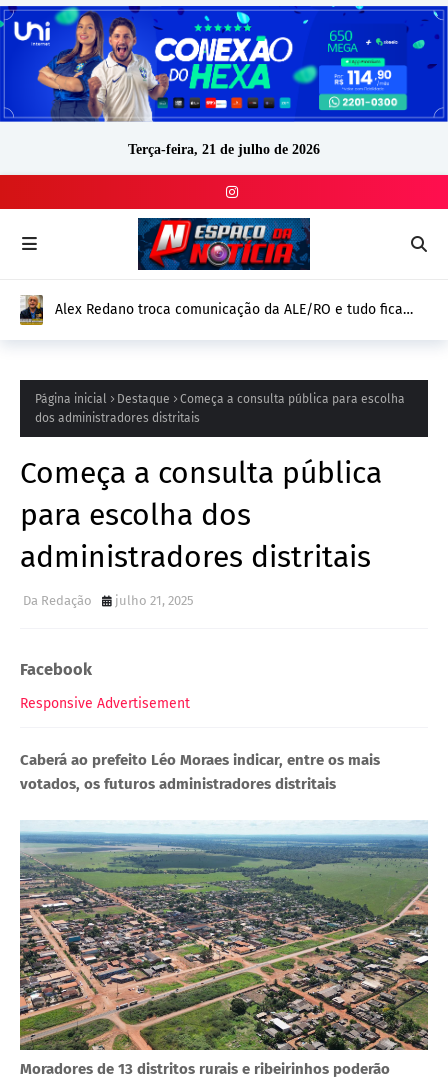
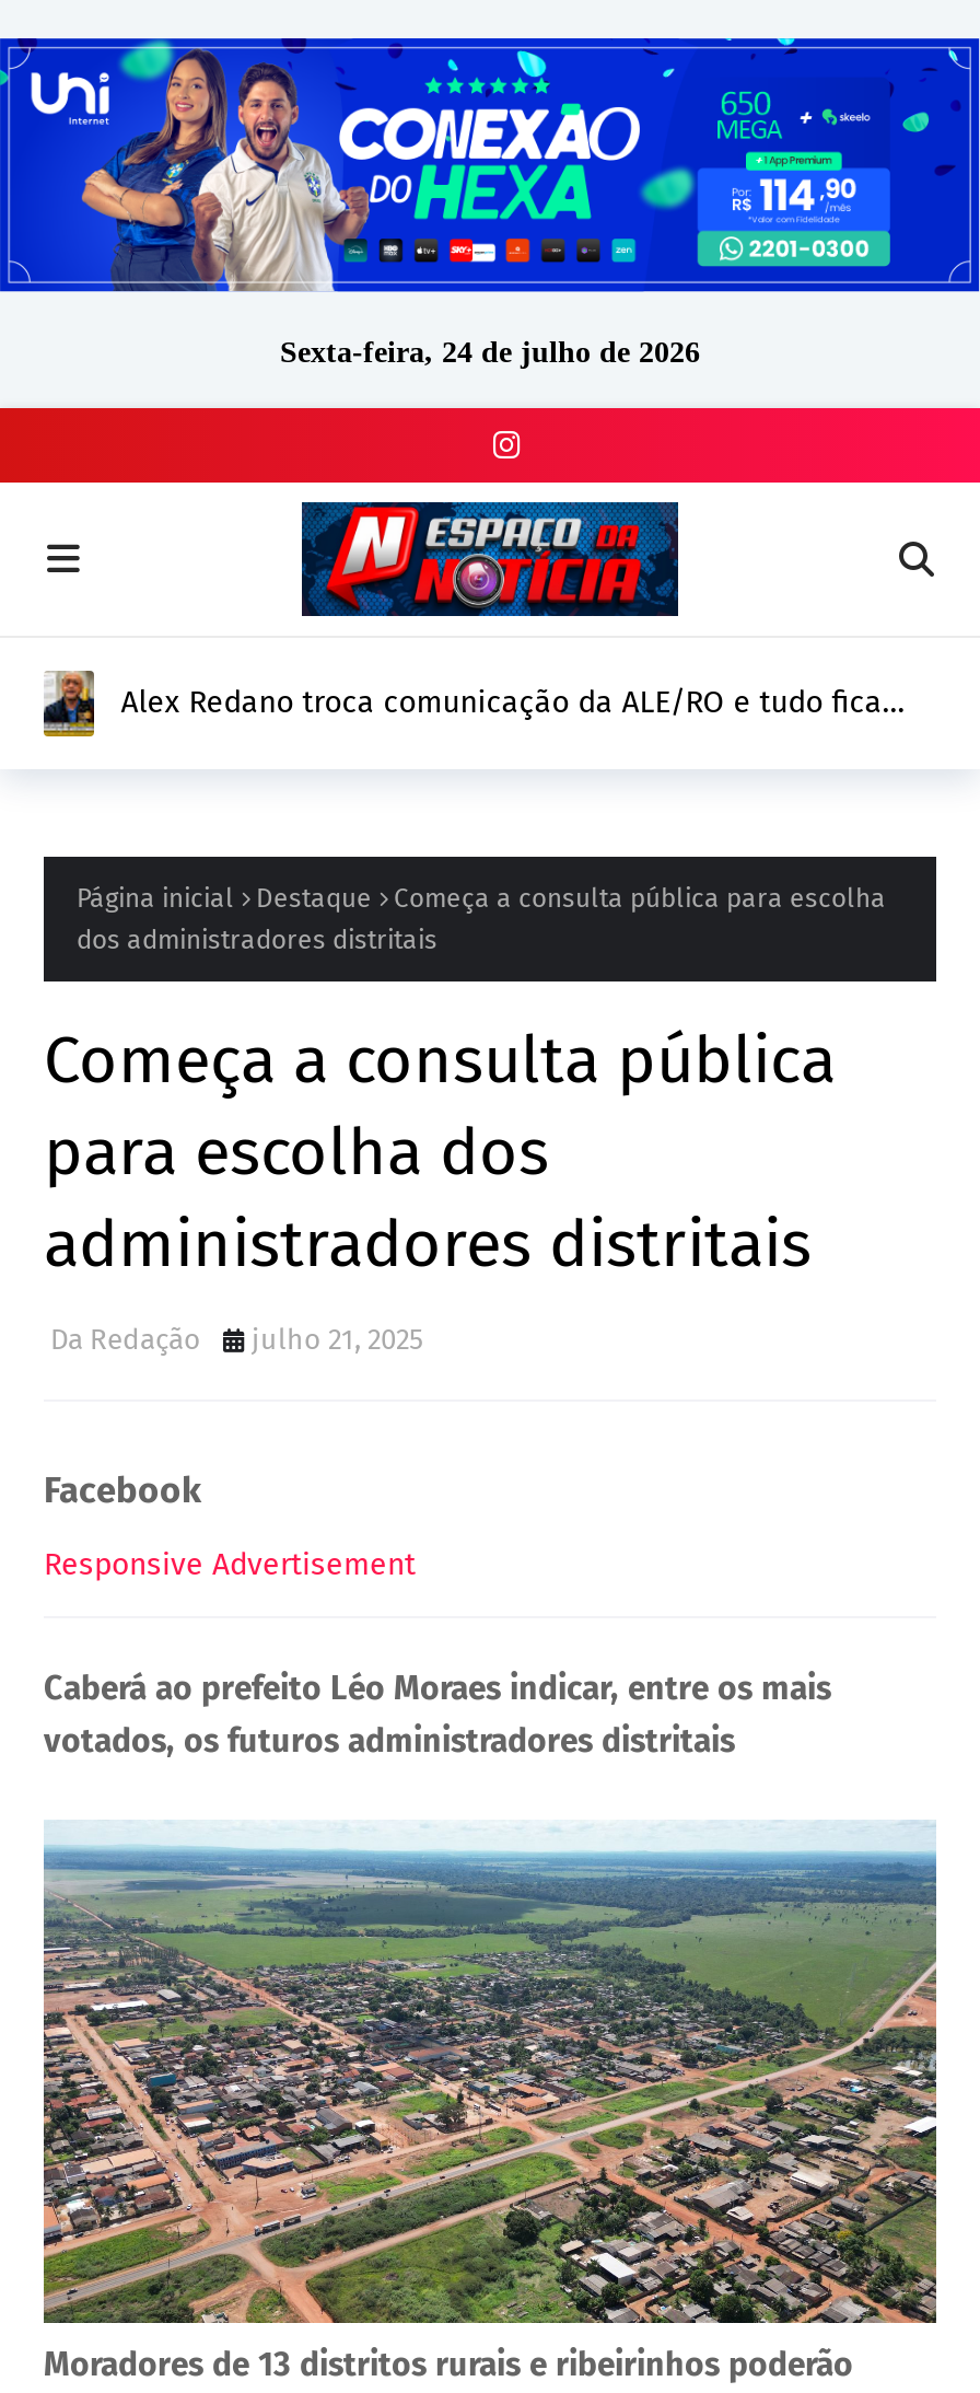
[128,142,320,157] Terça-feira, 21 de julho de 2026 -> [280,335,700,368] Sexta-feira, 24 de julho de 2026

